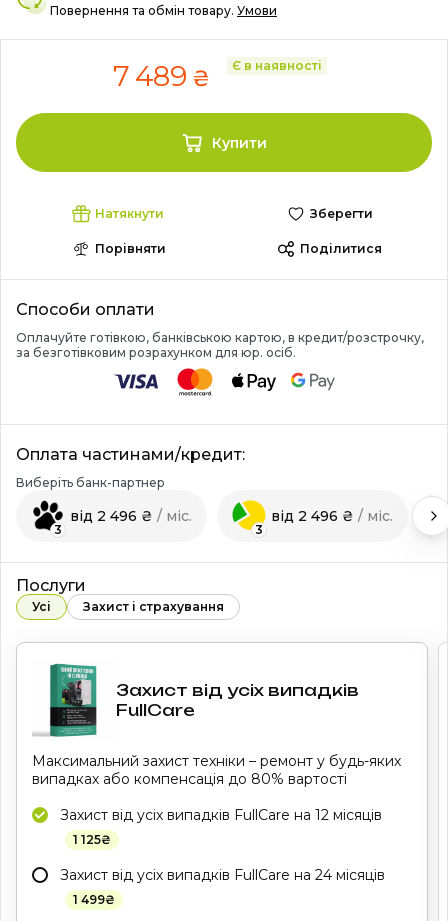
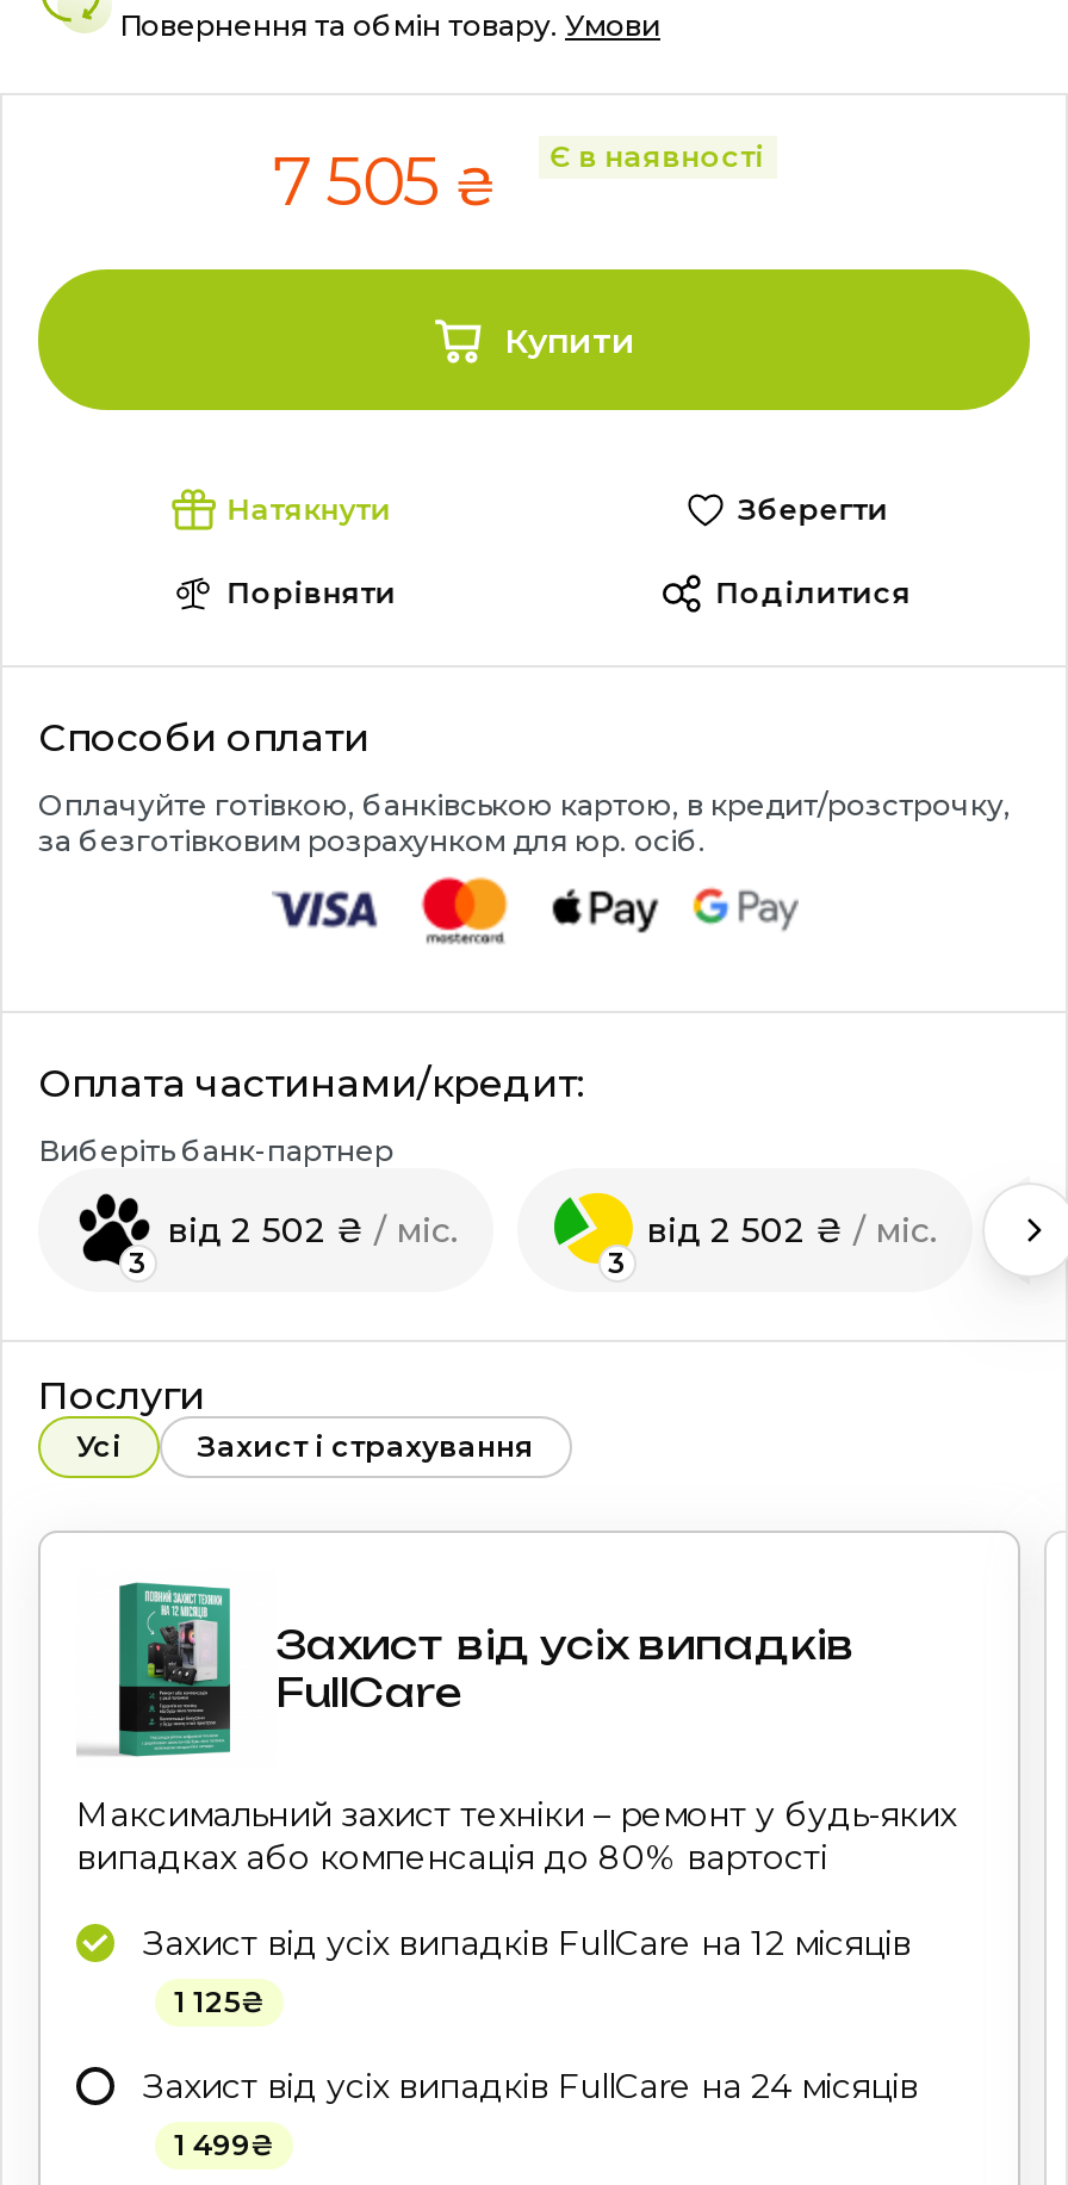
[113,58,322,93] 7 489 ₴ Є в наявності -> [273,138,764,222] 7 505 ₴ Є в наявності
[70,507,192,525] від 2 496 ₴ / міс. -> [167,1209,458,1252] від 2 502 ₴ / міс.
[271,507,393,525] від 2 496 ₴ / міс. -> [646,1209,937,1252] від 2 502 ₴ / міс.

